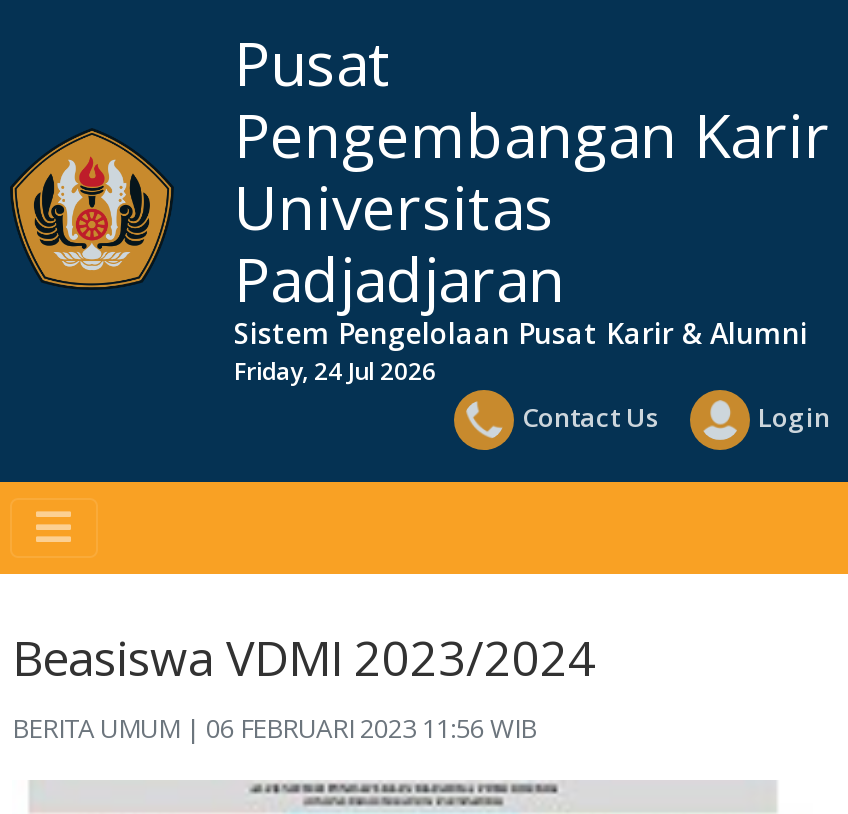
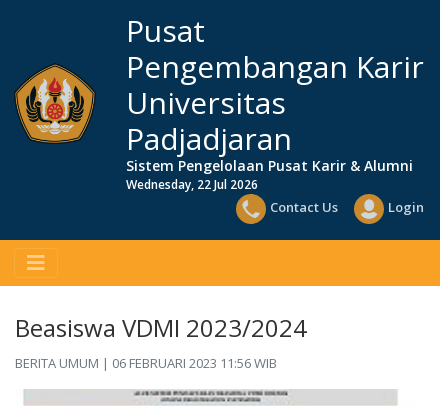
[234,354,436,388] Friday, 24 Jul 2026 -> [126,176,258,193] Wednesday, 22 Jul 2026

